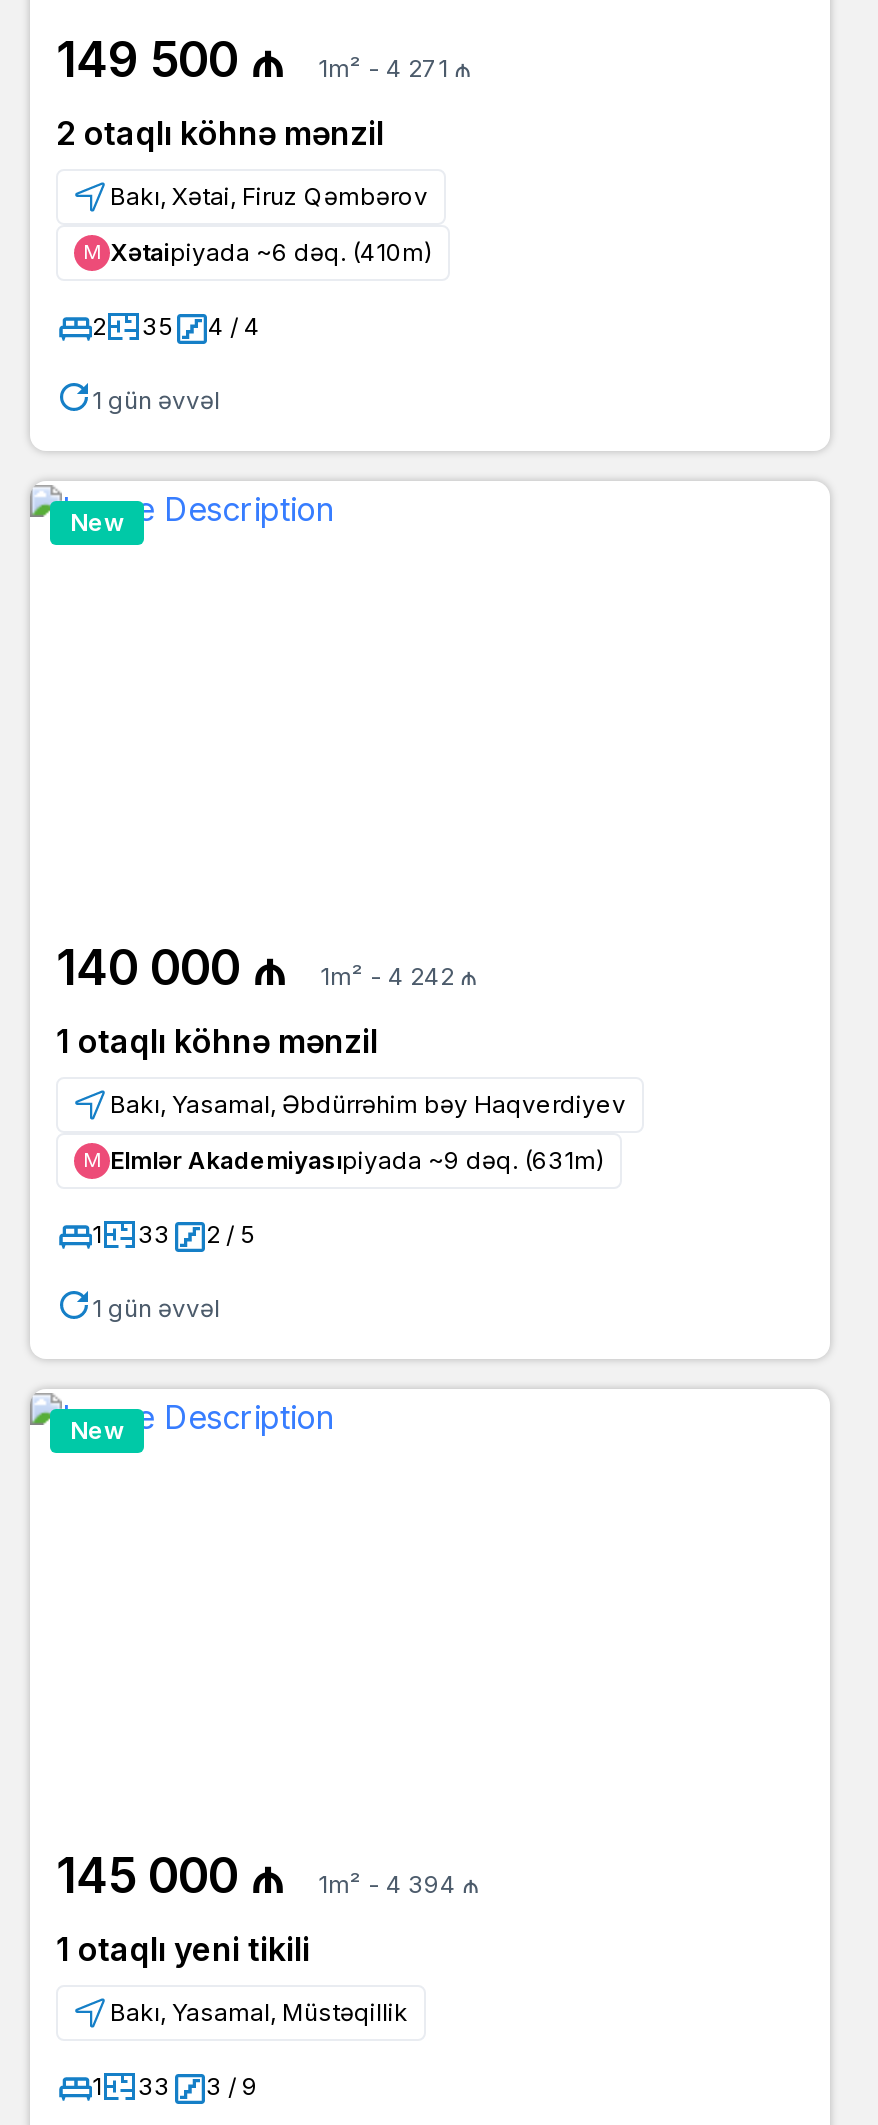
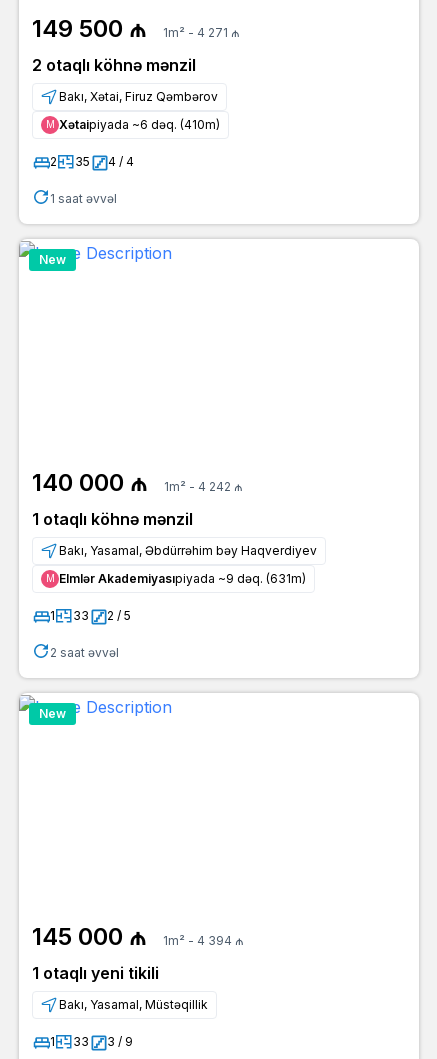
[92,385,220,415] 1 gün əvvəl -> [50,191,117,206] 1 saat əvvəl
[92,1293,220,1323] 1 gün əvvəl -> [50,645,119,660] 2 saat əvvəl

